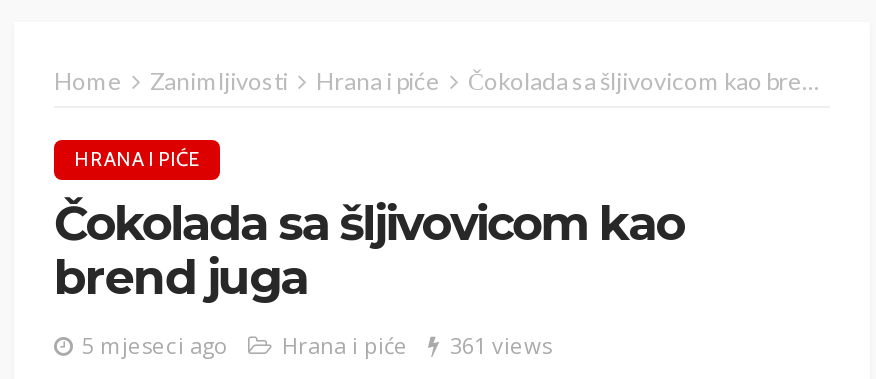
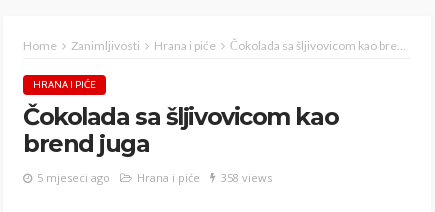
[82,330,552,360] 5 mjeseci ago Hrana i piće 361 views -> [37,170,272,185] 5 mjeseci ago Hrana i piće 358 views

